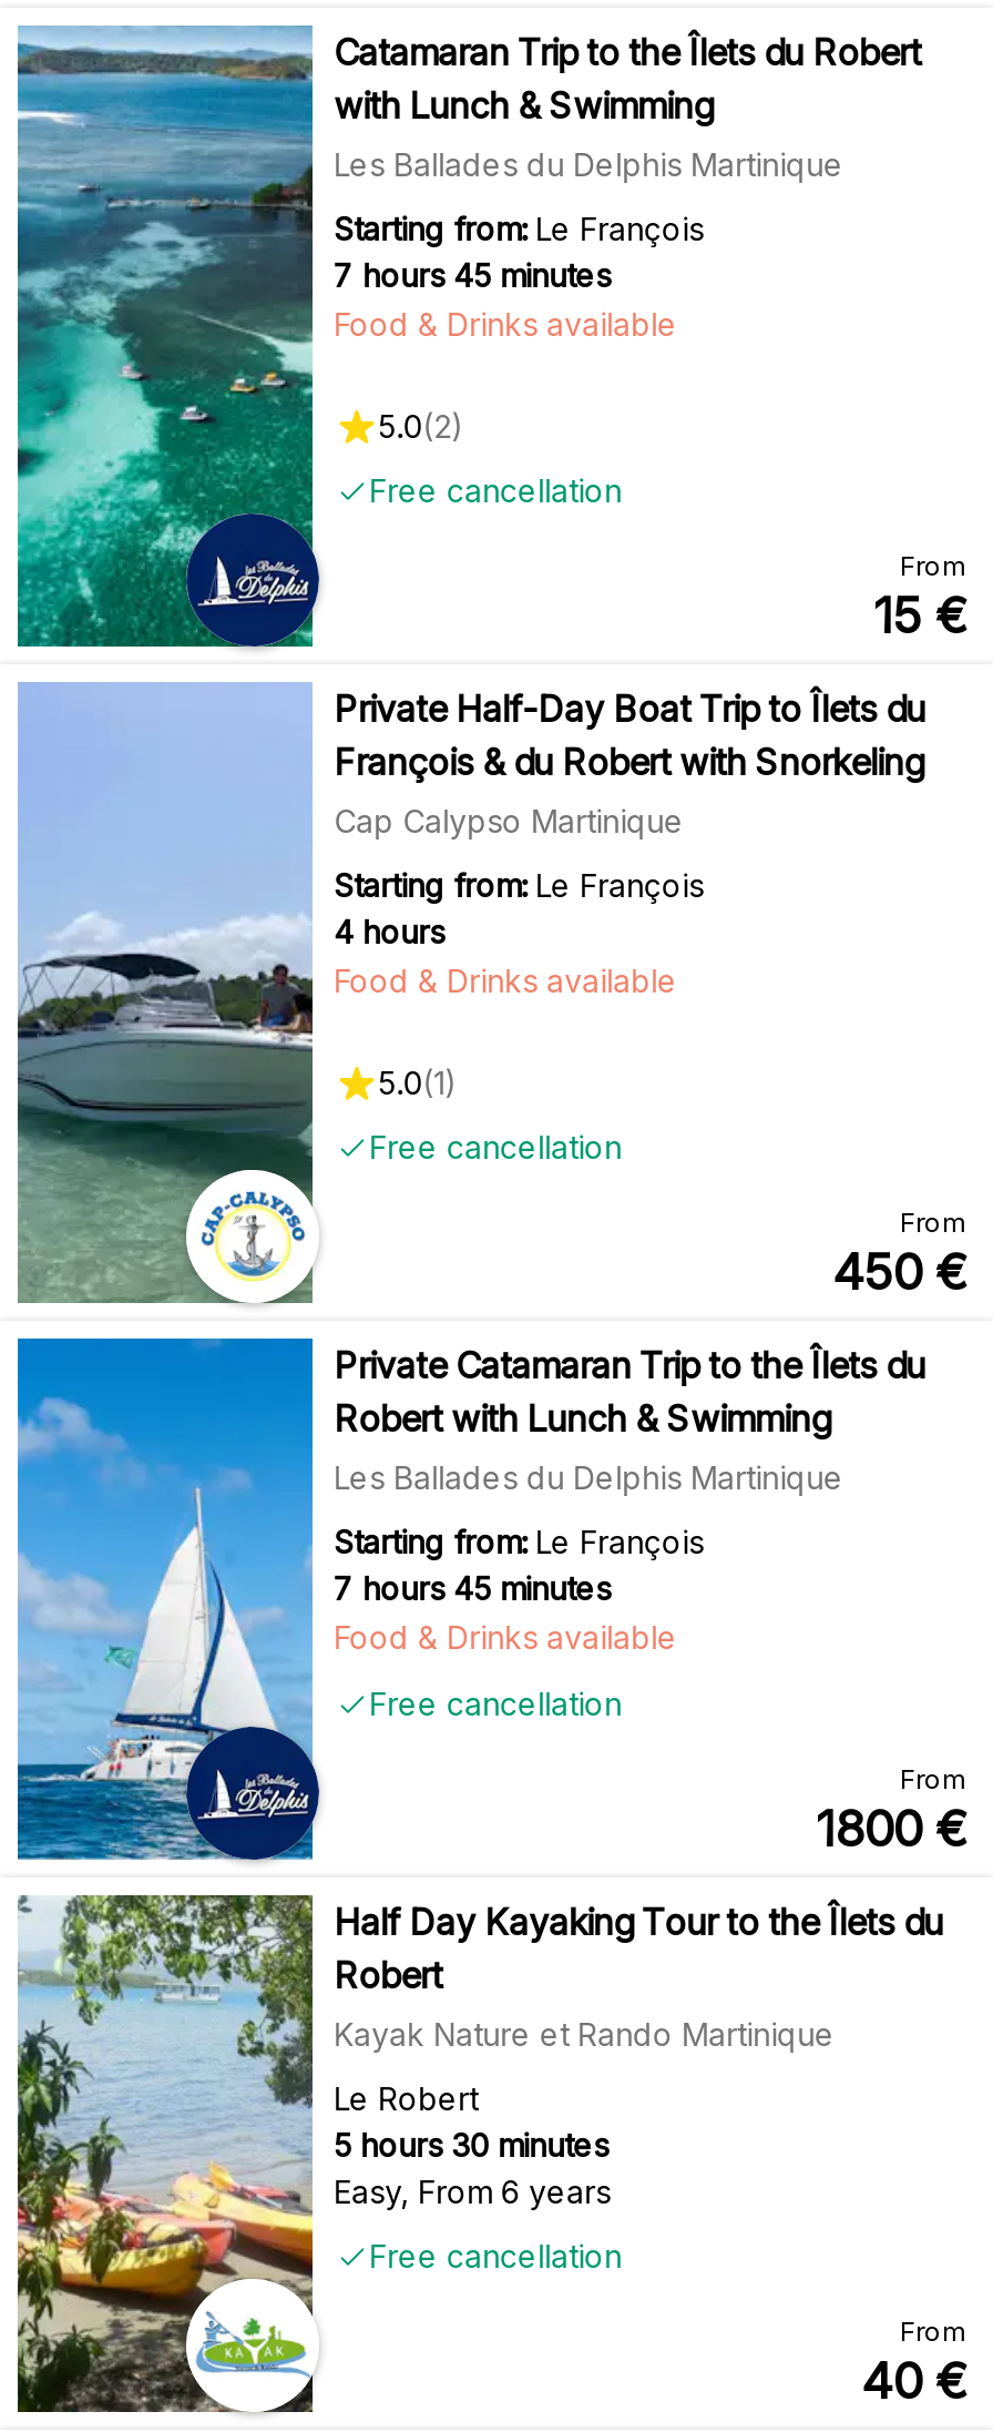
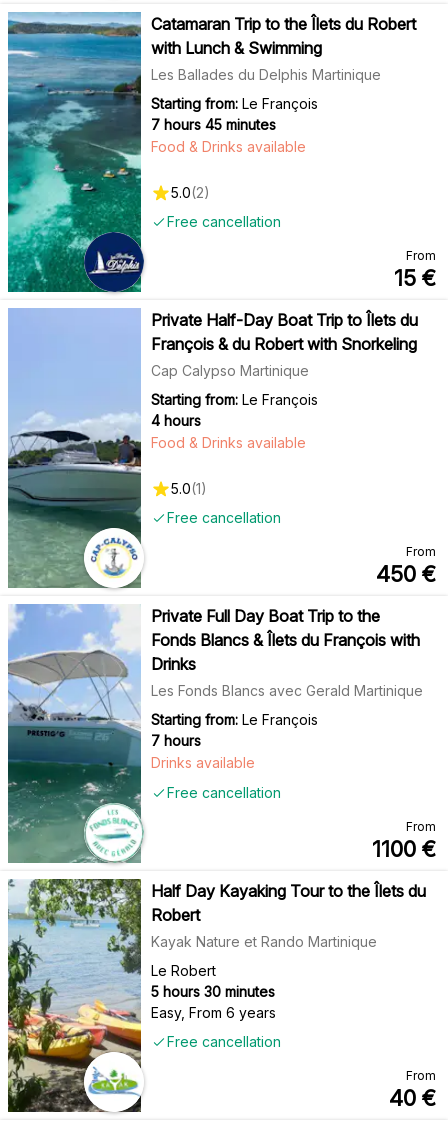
[16,1336,926,1860] [image] | Private Catamaran Trip to the Îlets du | Robert with Lunch & Swimming | Les Ballades du Delphis Martinique -> [7,604,423,863] [image] | Private Full Day Boat Trip to the | Fonds Blancs & Îlets du François with | Drinks | Les Fonds Blancs avec Gerald Martinique
[334,1569,611,1607] 7 hours 45 minutes -> [151,732,201,749] 7 hours
[334,1618,678,1656] Food & Drinks available -> [151,754,255,771] Drinks available
[816,1800,966,1858] 1800 € -> [372,836,436,862] 1100 €

